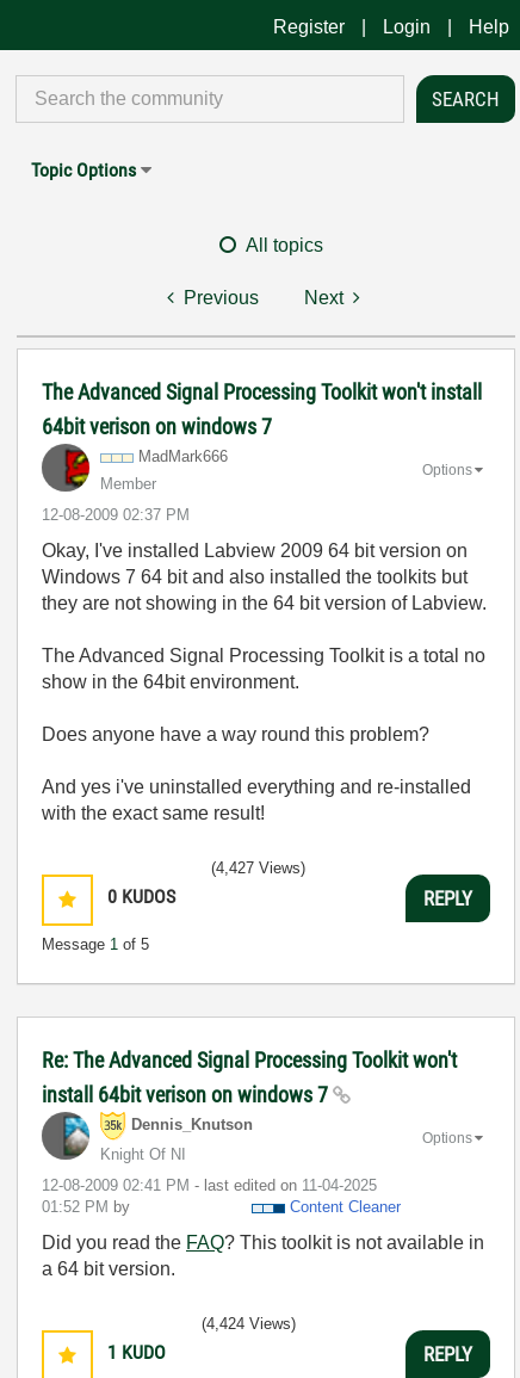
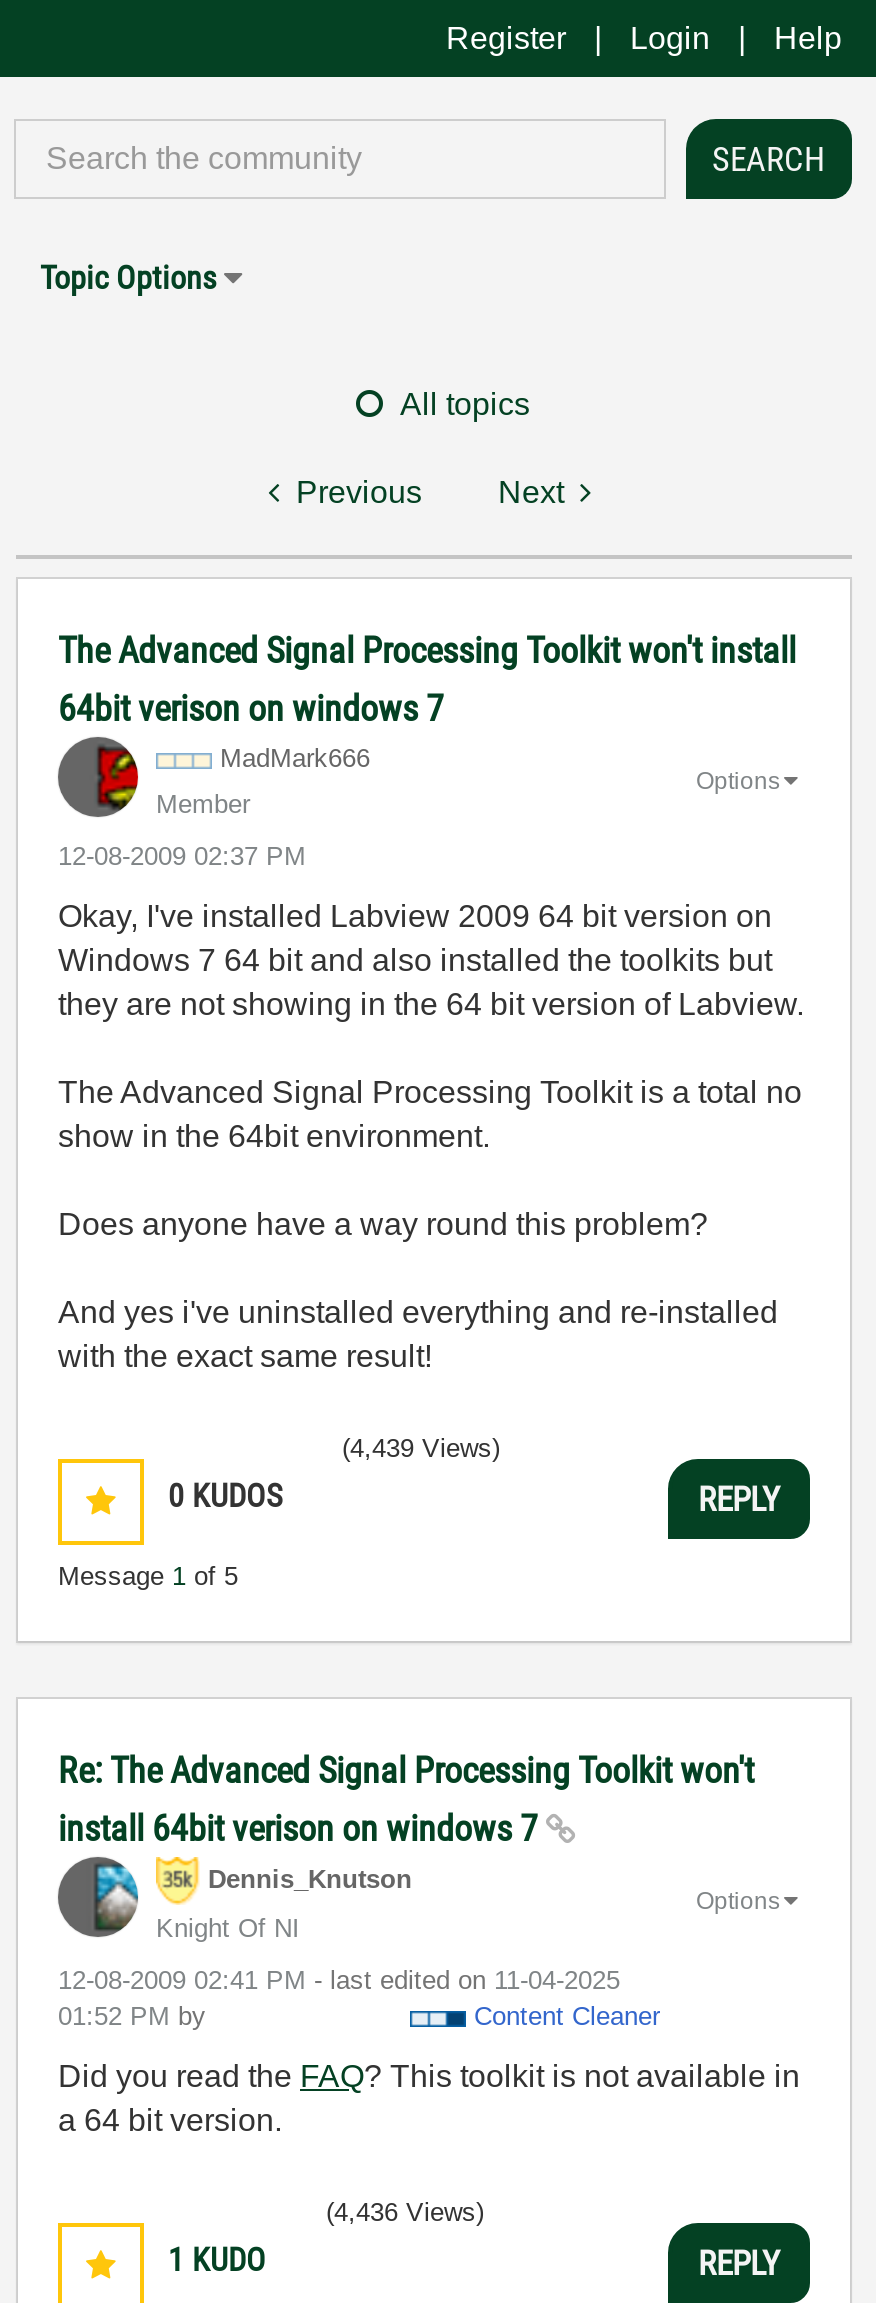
[211,859,305,877] (4,427 Views) -> [342,1433,500,1463] (4,439 Views)
[202,1315,296,1333] (4,424 Views) -> [326,2197,484,2227] (4,436 Views)

